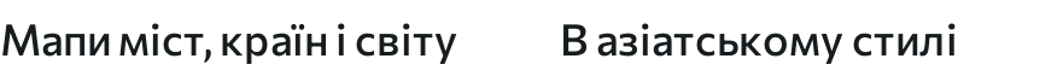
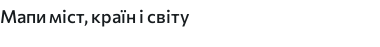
[560,12,958,65] В азіатському стилі -> none

